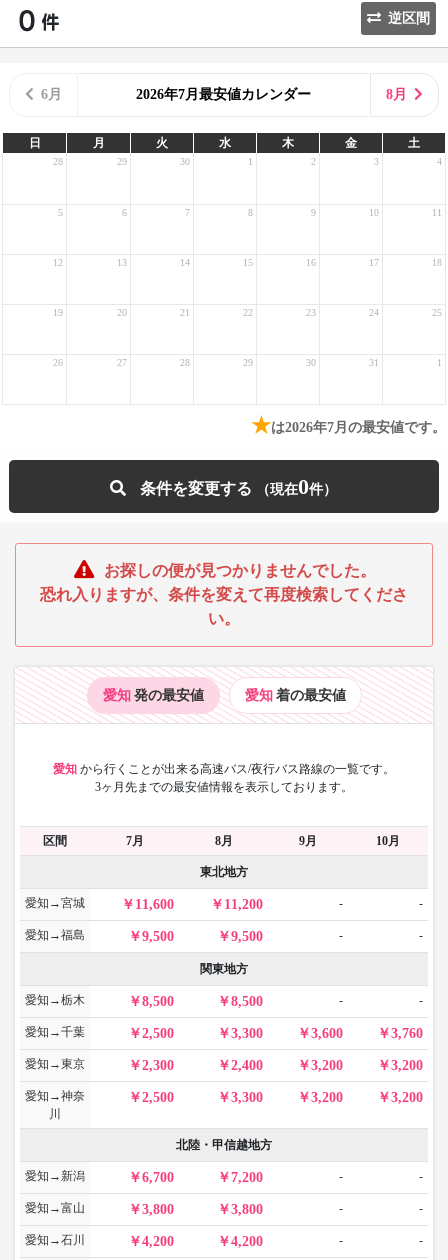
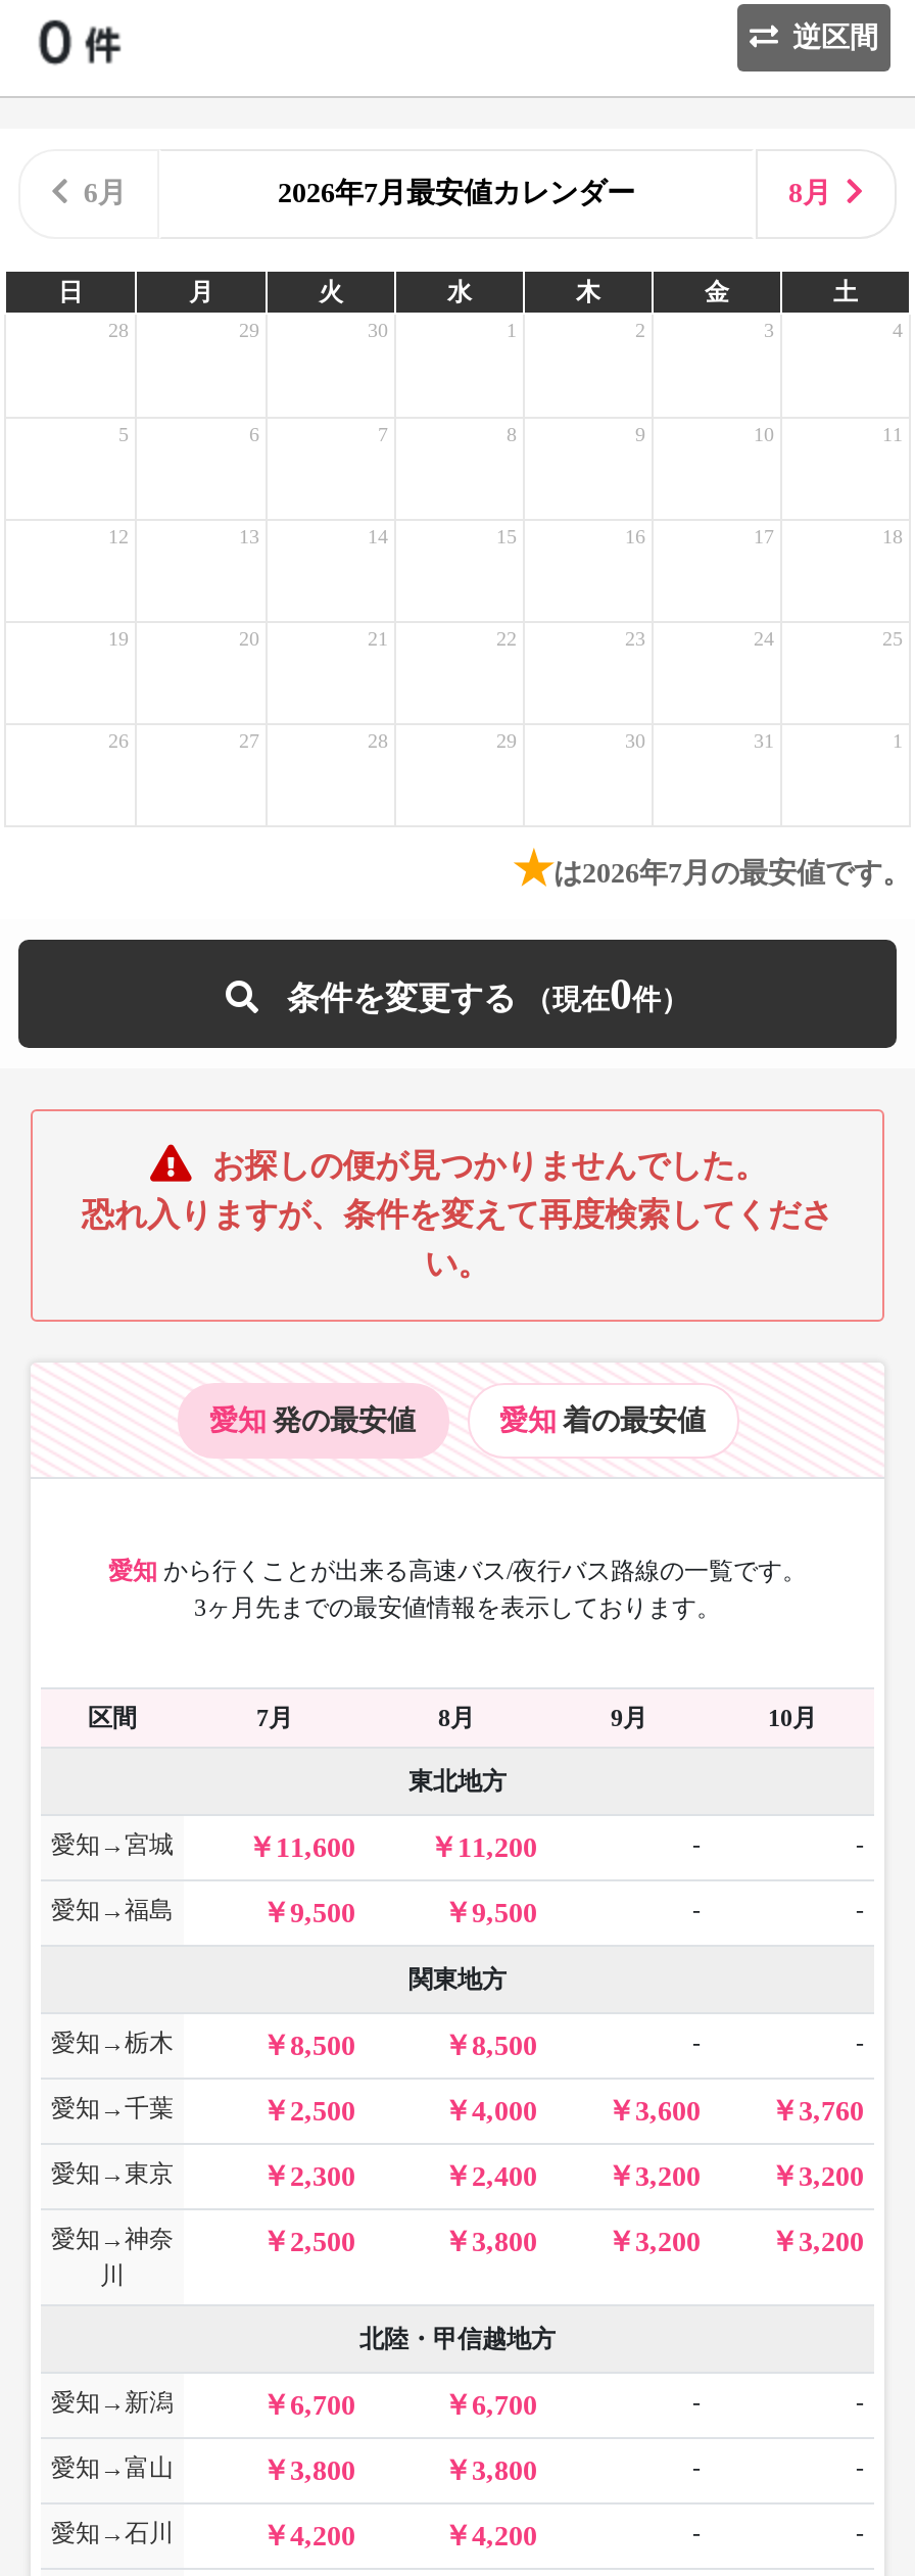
[231,1026,263,1041] 3,300 -> [472,2096,537,2127] 4,000
[231,1090,263,1105] 3,300 -> [472,2227,537,2257] 3,800
[231,1170,263,1185] 7,200 -> [472,2390,537,2421] 6,700

